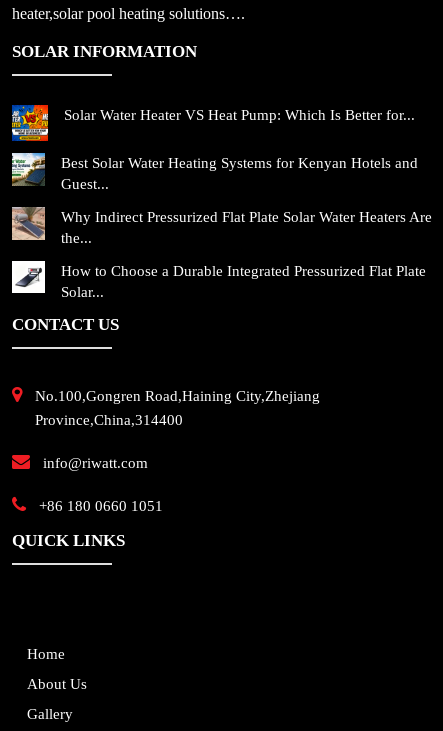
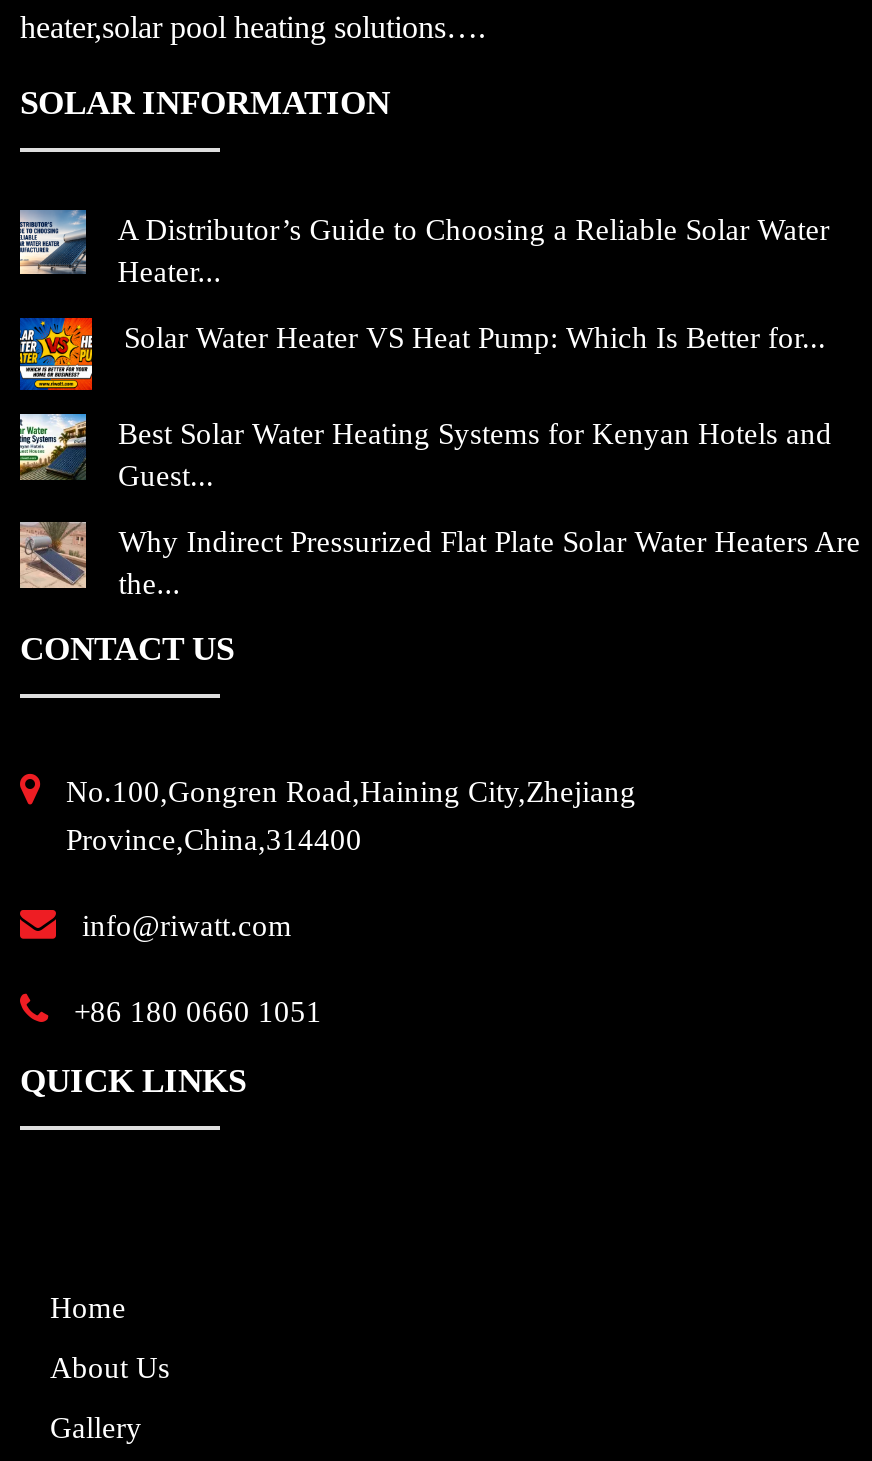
none -> [18,208,830,287] [image] | A Distributor’s Guide to Choosing a Reliable Solar Water | Heater...
moved [10,104,432,246] -> [16,316,860,599]: [image] | Solar Water Heater VS Heat Pump: Which Is Better for... | Best Solar Water Heating Systems for Kenyan Hotels and | Guest... | Why Indirect Pressurized Flat Plate Solar Water Heaters Are | the...
[11,260,426,300] [image] | How to Choose a Durable Integrated Pressurized Flat Plate | Solar... -> none

